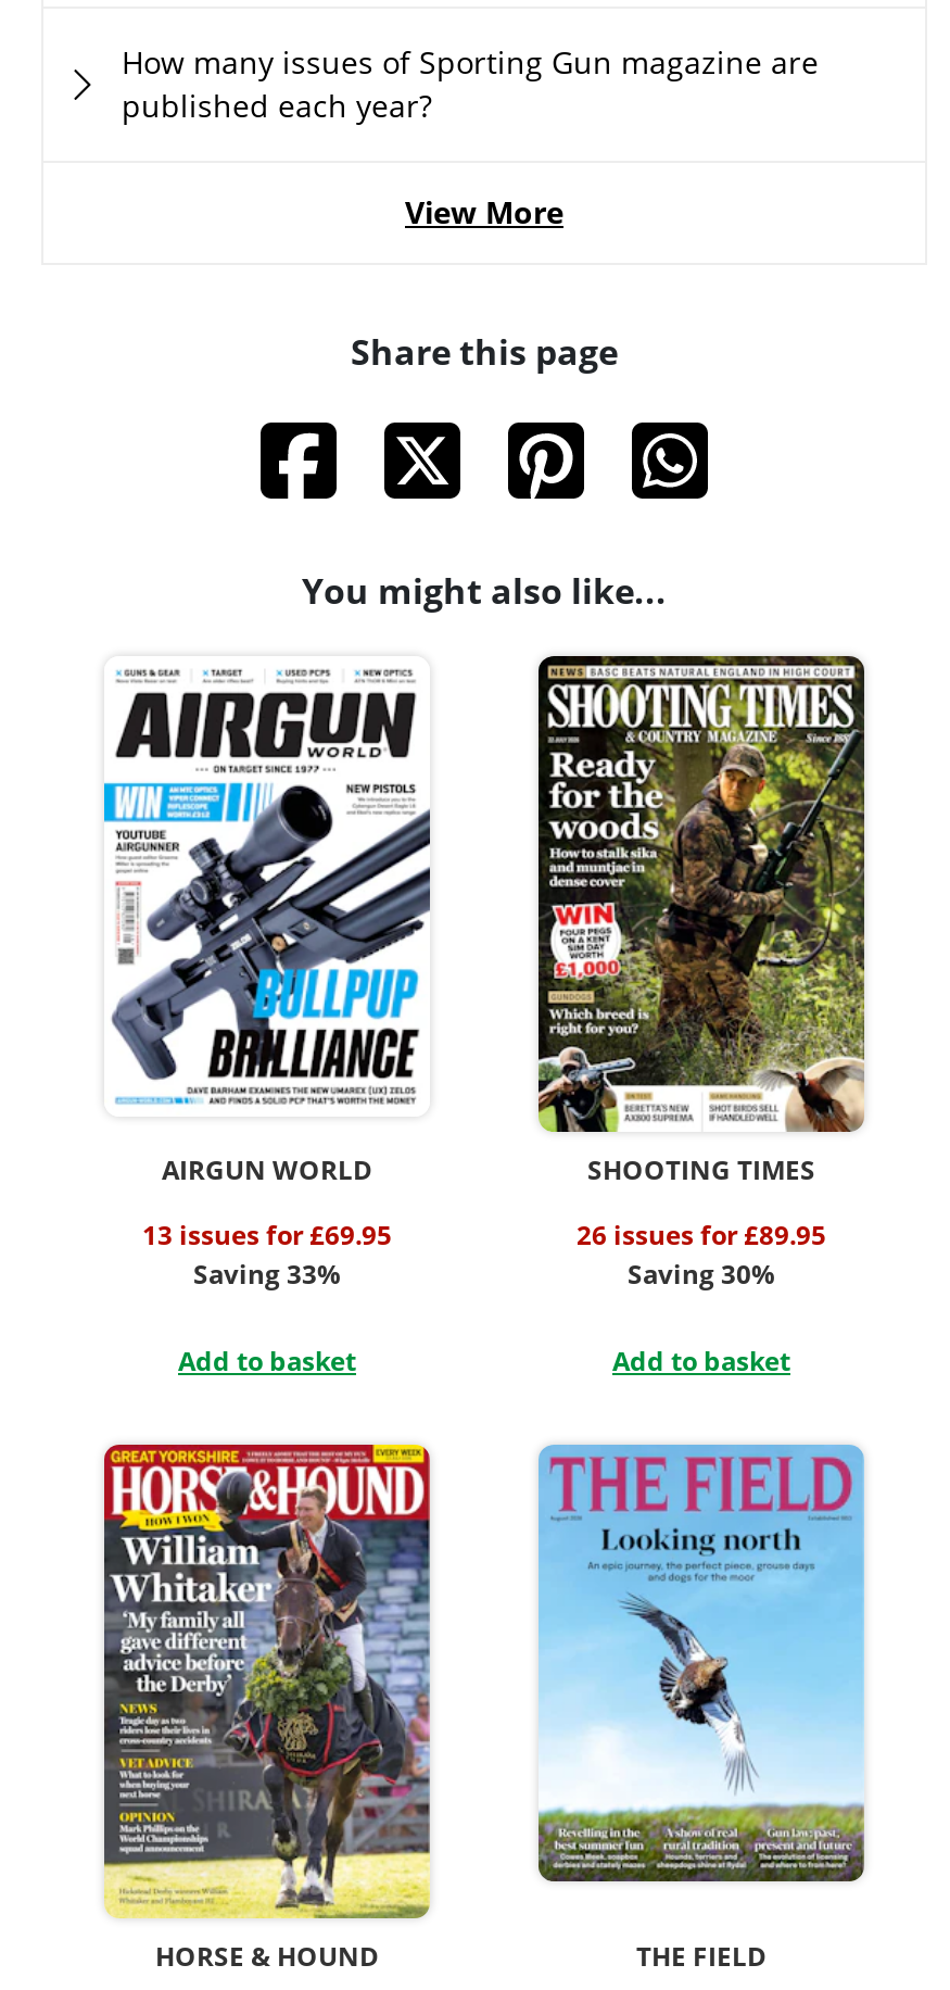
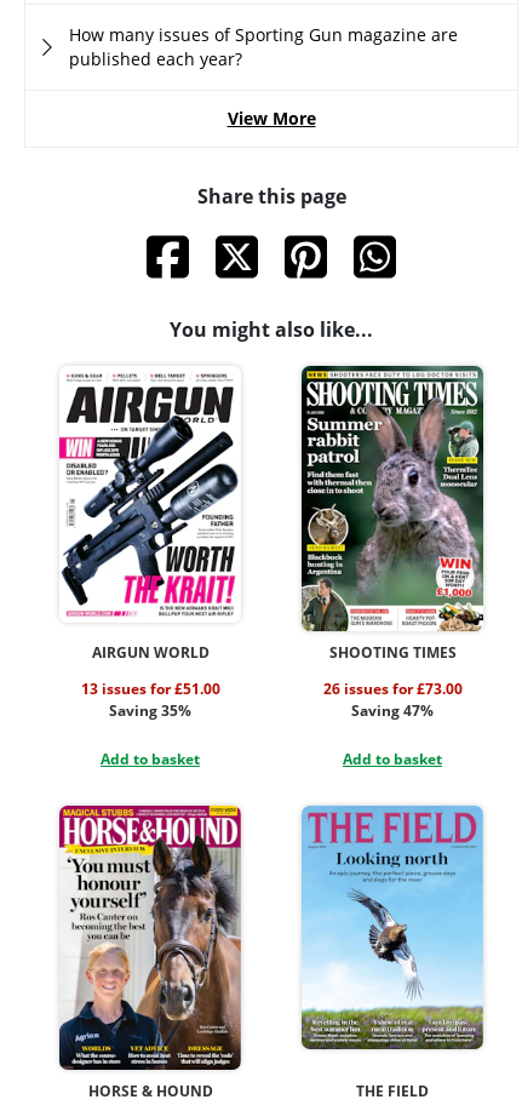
[539,654,866,1254] [image] | 26 issues for £89.95 -> [302,365,484,700] [image] | 26 issues for £73.00
[102,691,432,1106] [image] -> [58,373,241,617] [image]
[142,1217,392,1254] 13 issues for £69.95 -> [81,679,220,700] 13 issues for £51.00
[193,1257,341,1293] Saving 33% -> [109,701,191,721] Saving 35%
[628,1257,775,1293] Saving 30% -> [351,701,434,721] Saving 47%
[102,1445,430,1920] [image] -> [58,806,242,1071] [image]

